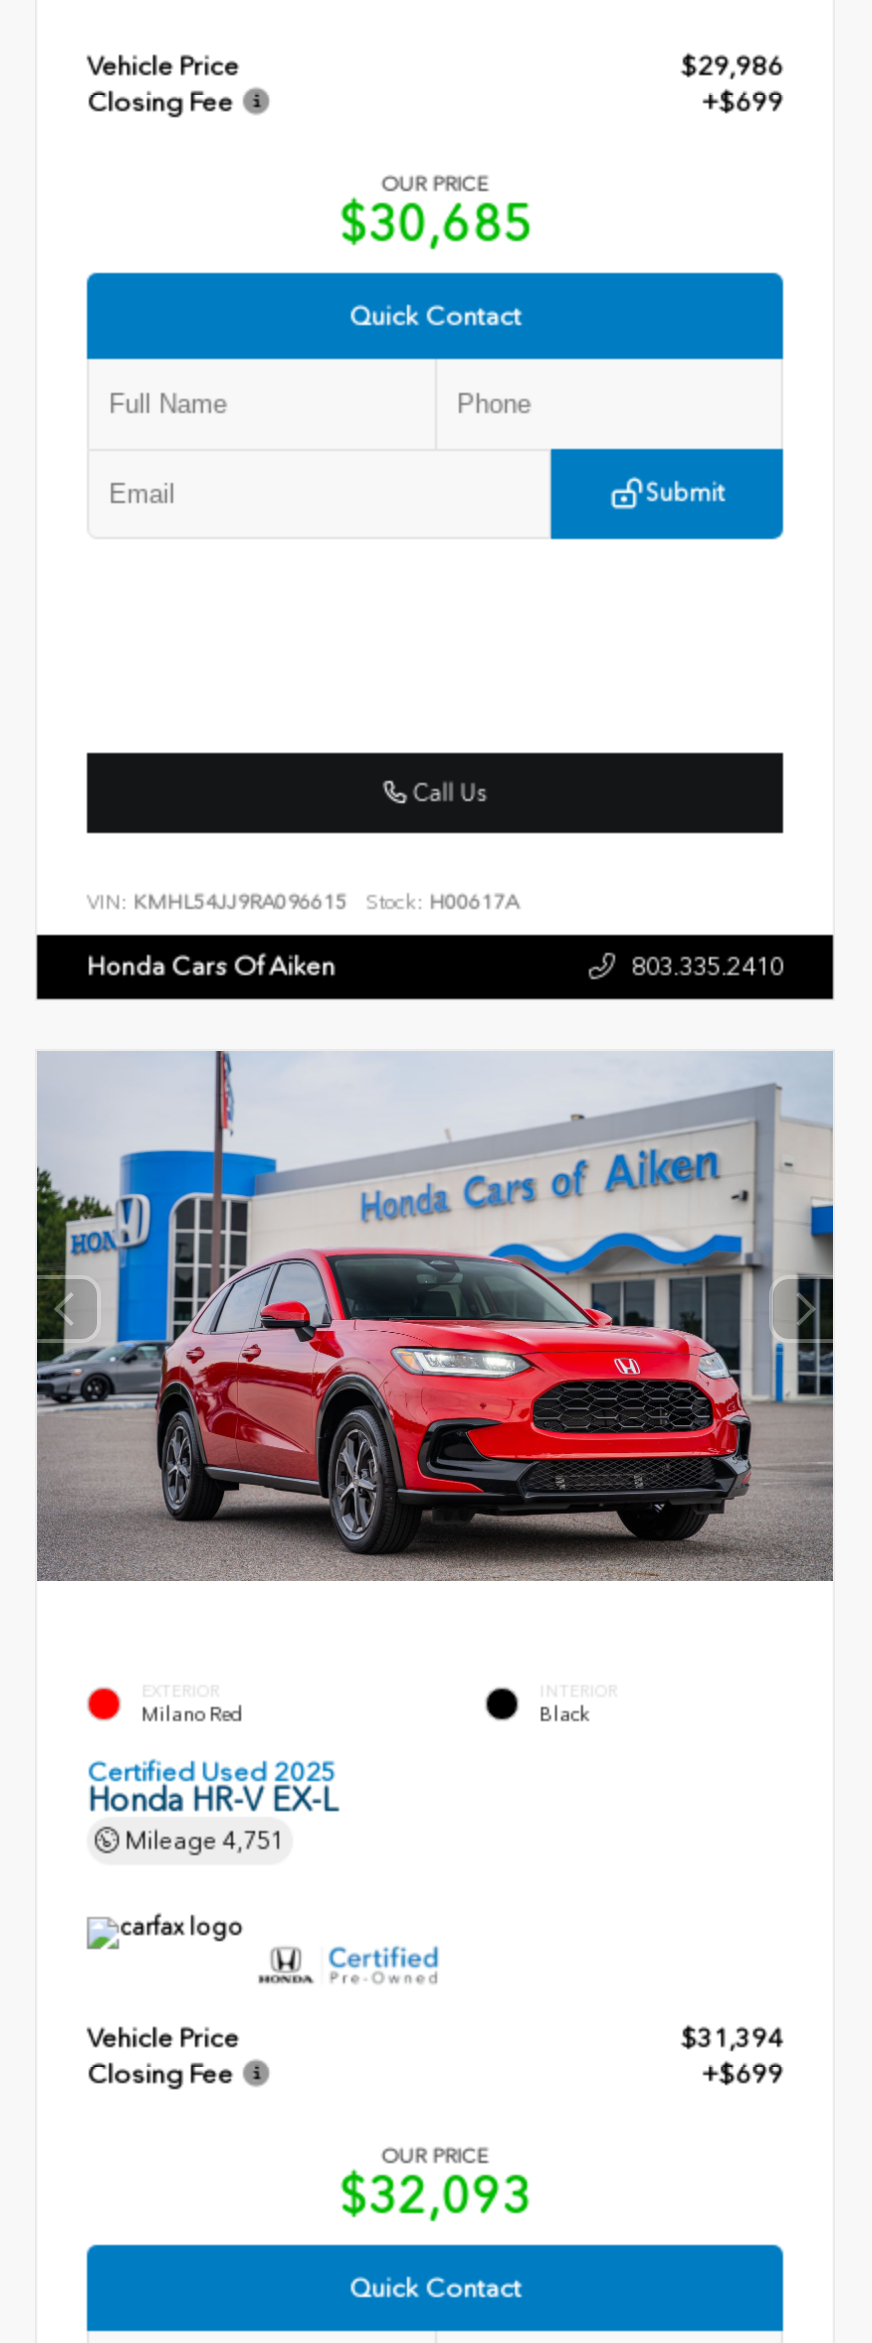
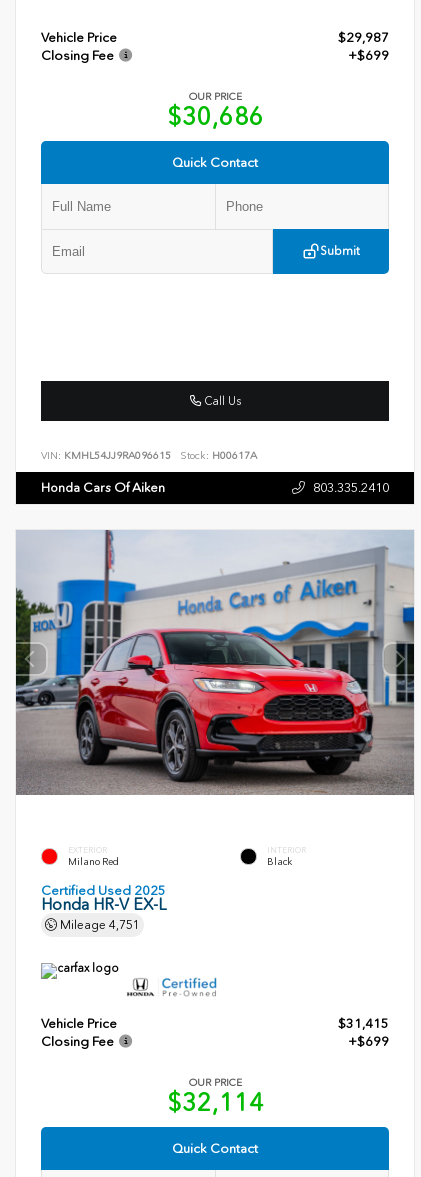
[681,51,783,81] $29,986 -> [338,30,389,45] $29,987
[338,193,532,251] $30,685 -> [166,101,263,130] $30,686
[681,2024,783,2054] $31,394 -> [338,1016,389,1031] $31,415
[338,2166,532,2224] $32,093 -> [166,1088,263,1117] $32,114

